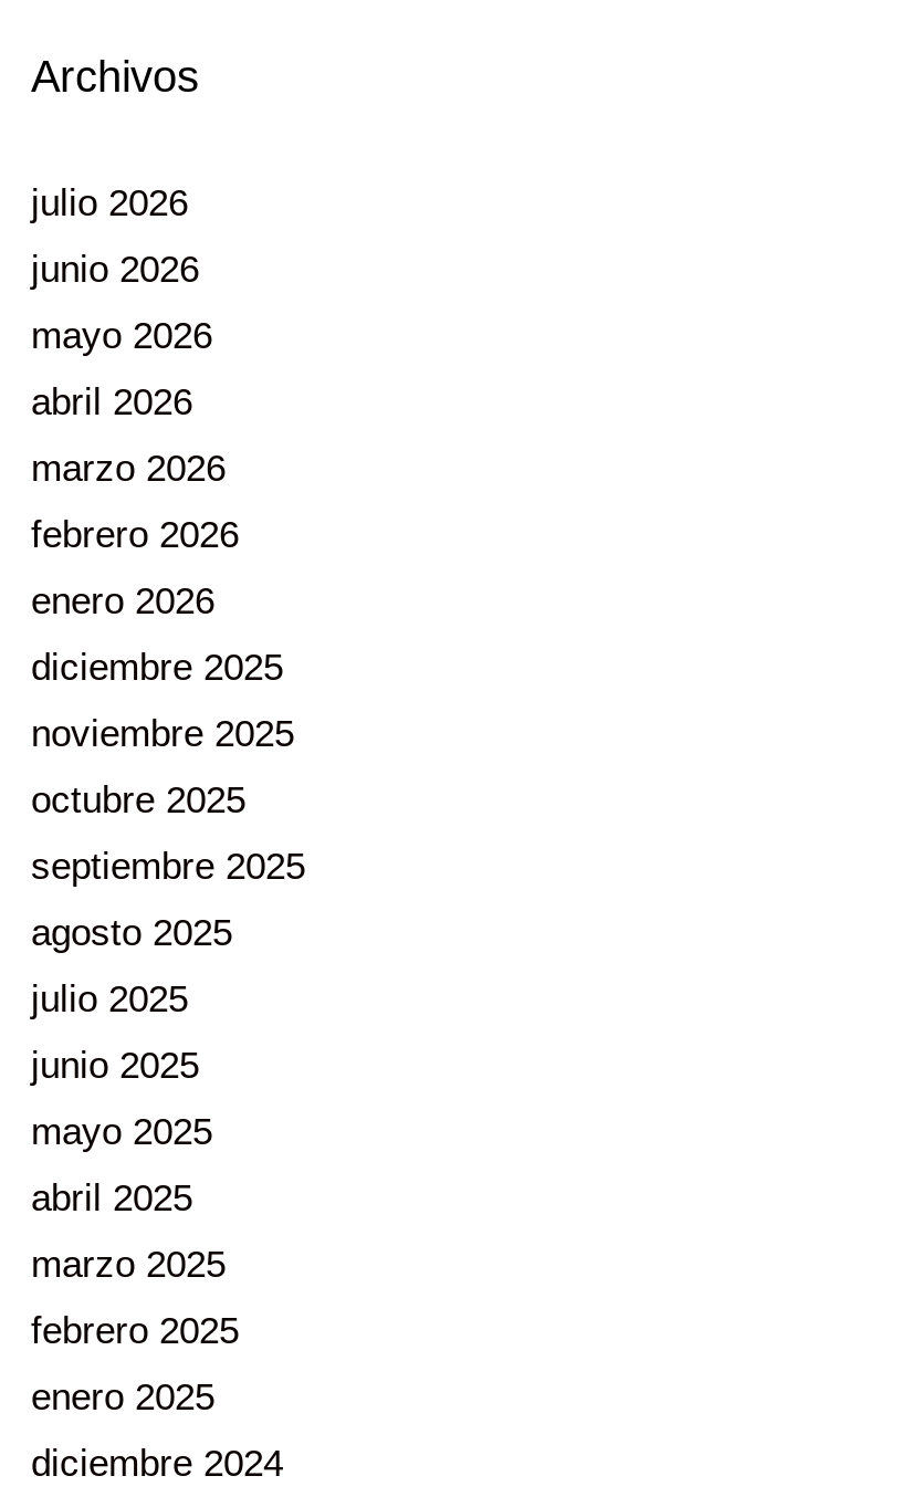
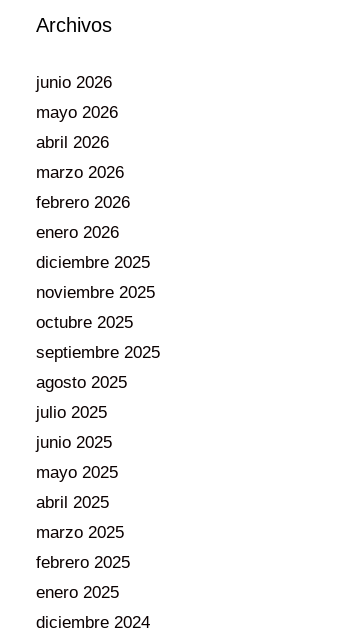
[31,182,188,224] julio 2026 -> none

